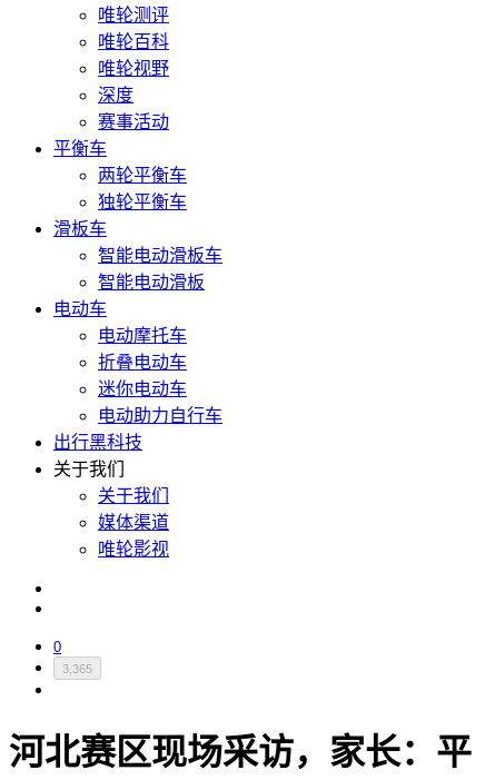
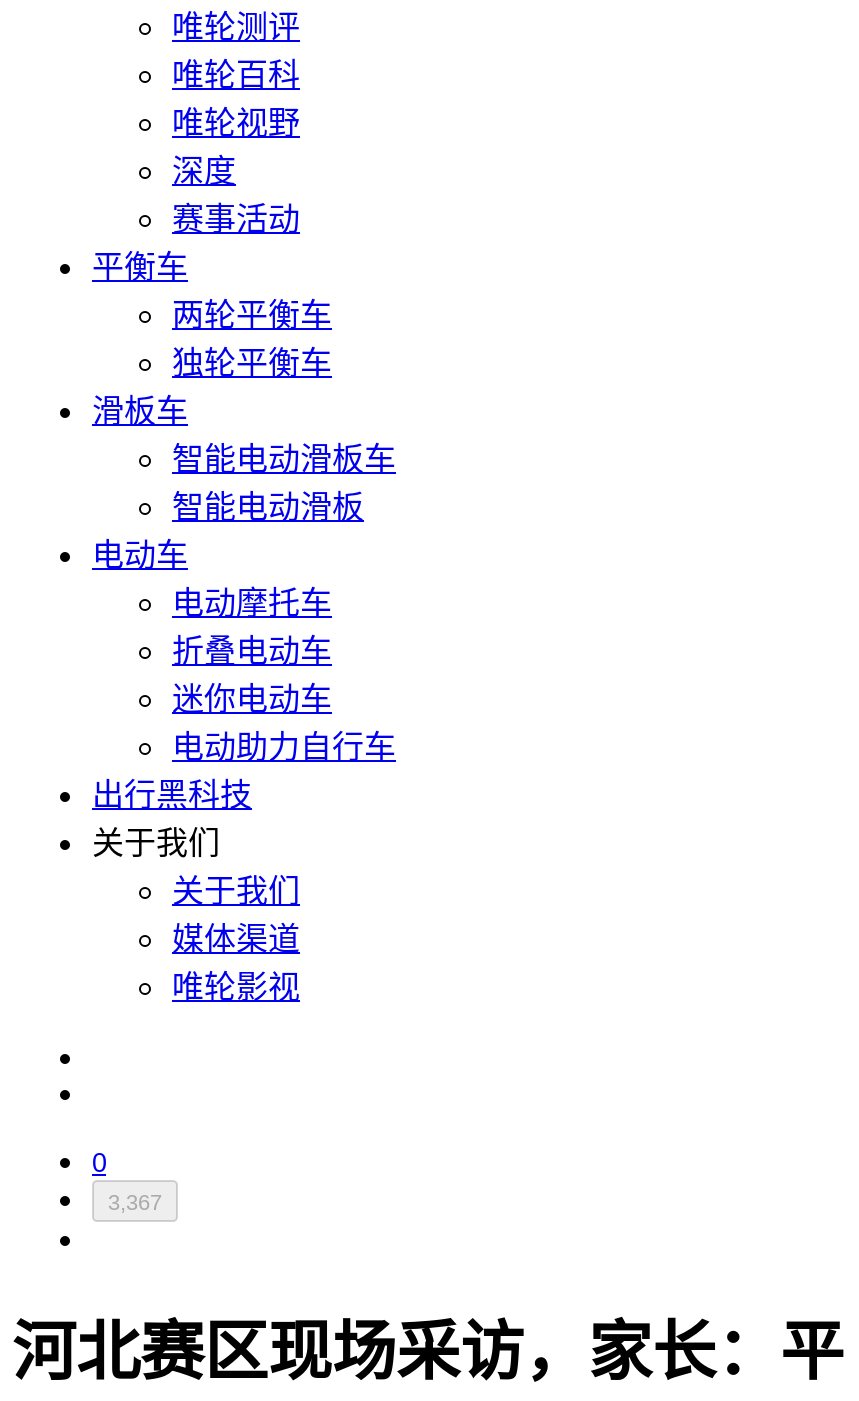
[62,662,92,675] 3,365 -> [108,1190,162,1214] 3,367

